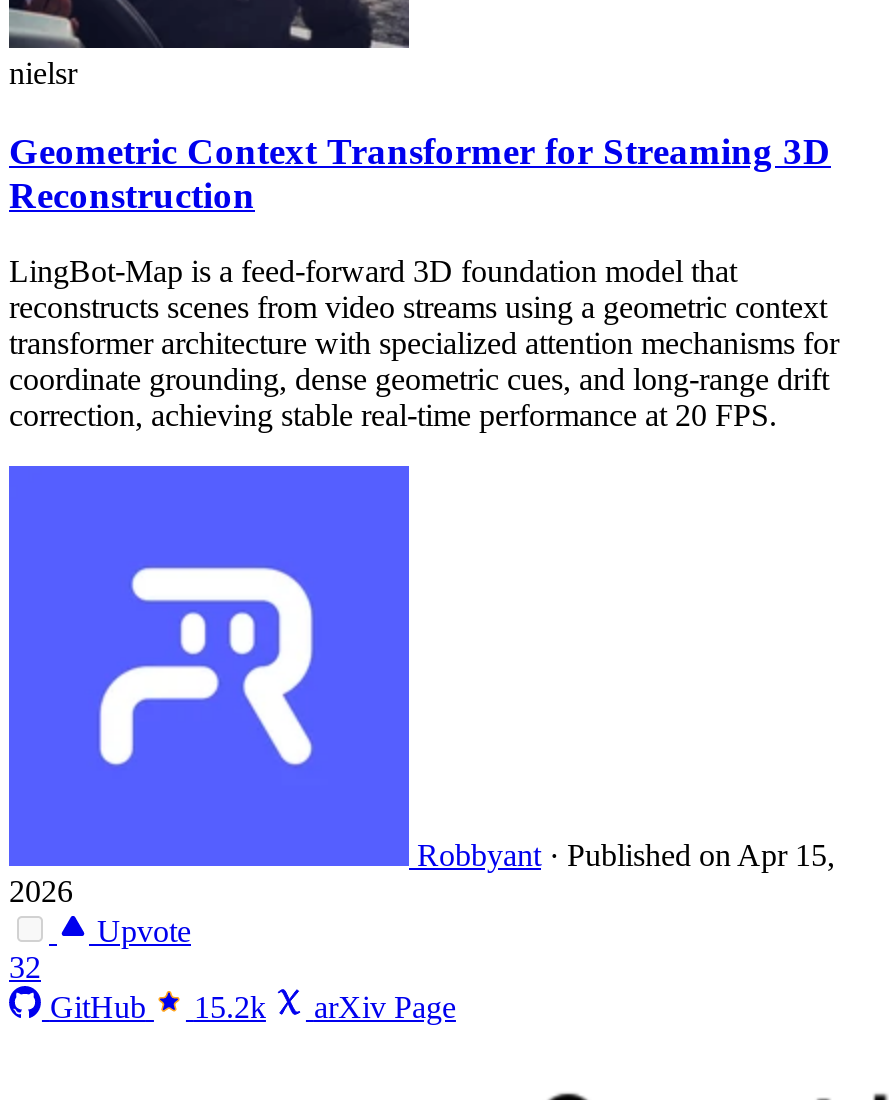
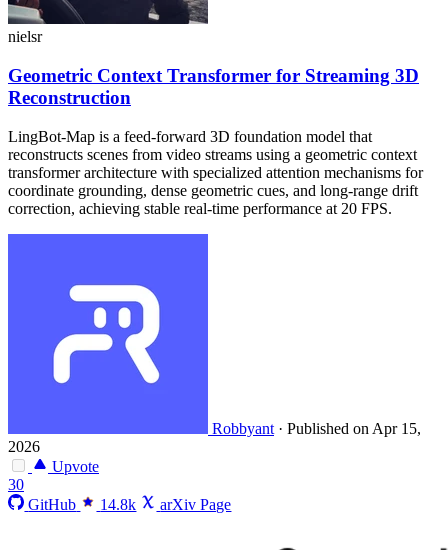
[9,951,41,985] 32 -> [8,475,24,492] 30
[50,991,456,1025] GitHub 15.2k arXiv Page -> [28,495,231,512] GitHub 14.8k arXiv Page

